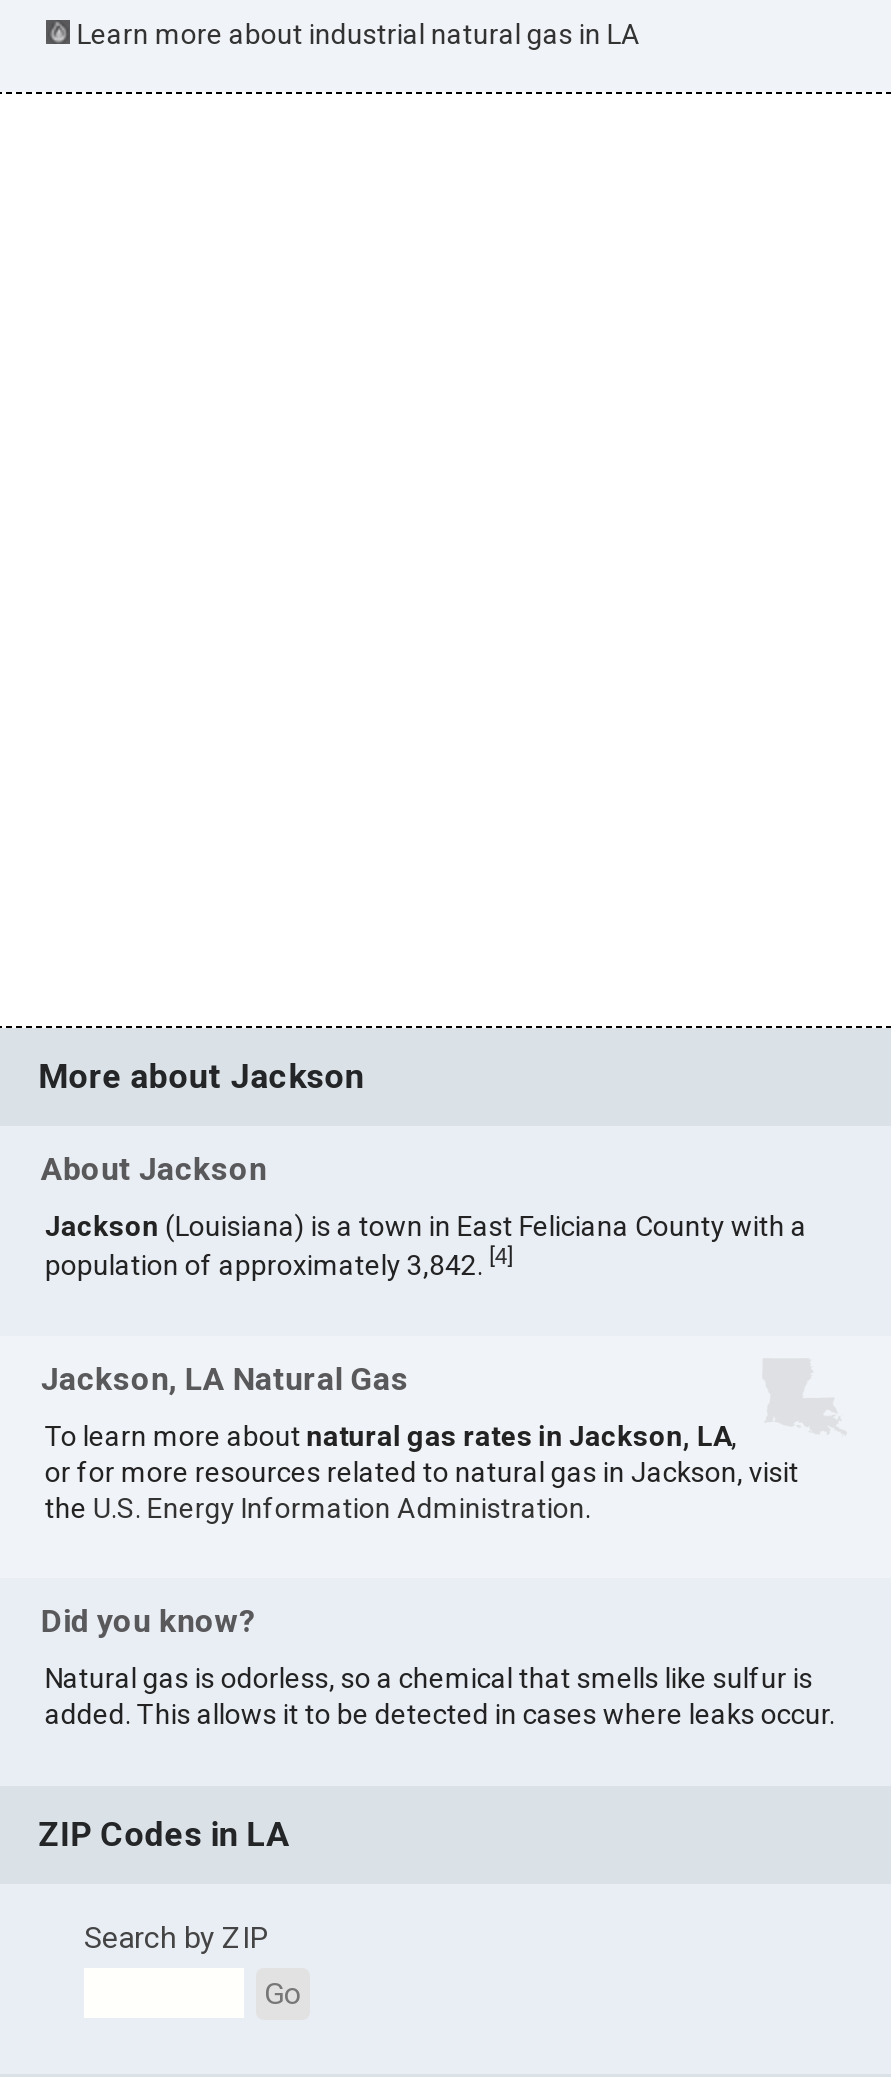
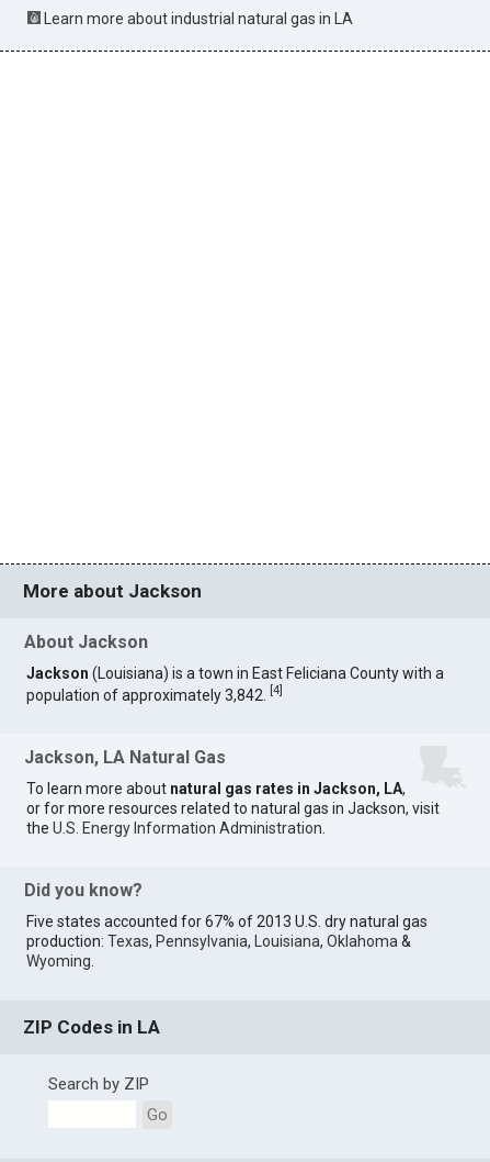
[45,1663,835,1731] Natural gas is odorless, so a chemical that smells like sulfur is | added. This allows it to be detected in cases where leaks occur. -> [27,913,428,970] Five states accounted for 67% of 2013 U.S. dry natural gas | production: Texas, Pennsylvania, Louisiana, Oklahoma & | Wyoming.

